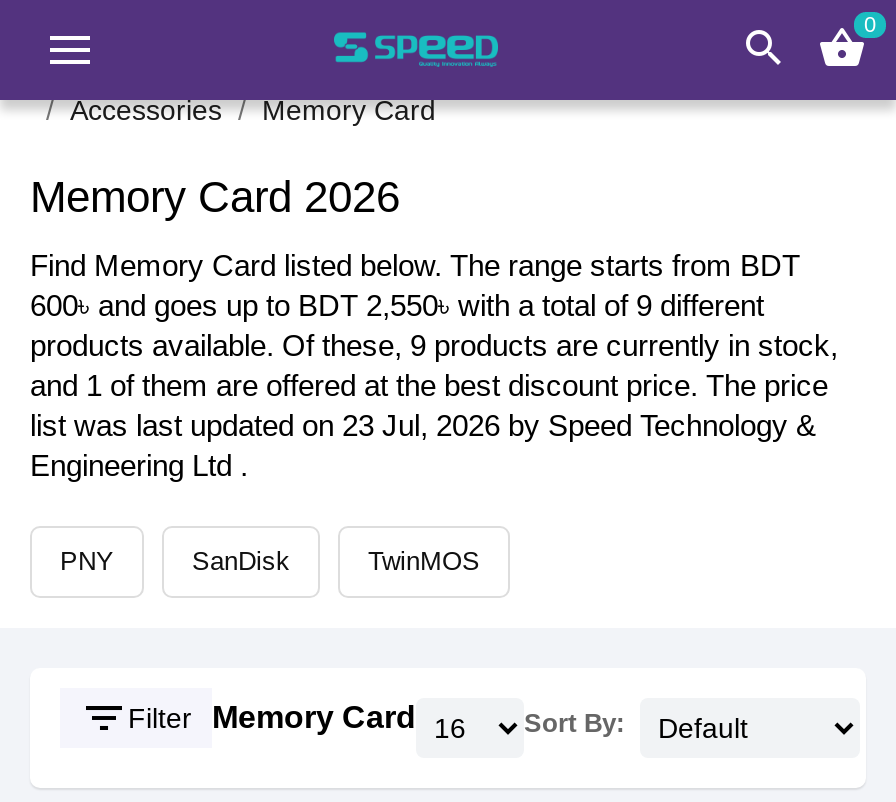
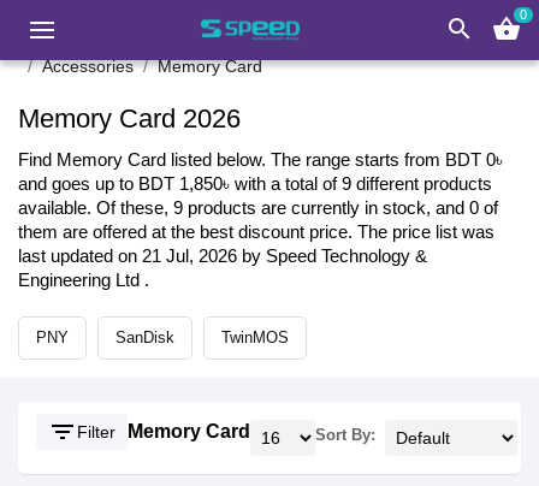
[30,248,838,442] Find Memory Card listed below. The range starts from BDT | 600৳ and goes up to BDT 2,550৳ with a total of 9 different | products available. Of these, 9 products are currently in stock, | and 1 of them are offered at the best discount price. The price | list was last updated on 23 Jul, 2026 by Speed Technology & -> [18,149,503,266] Find Memory Card listed below. The range starts from BDT 0৳ | and goes up to BDT 1,850৳ with a total of 9 different products | available. Of these, 9 products are currently in stock, and 0 of | them are offered at the best discount price. The price list was | last updated on 21 Jul, 2026 by Speed Technology &

